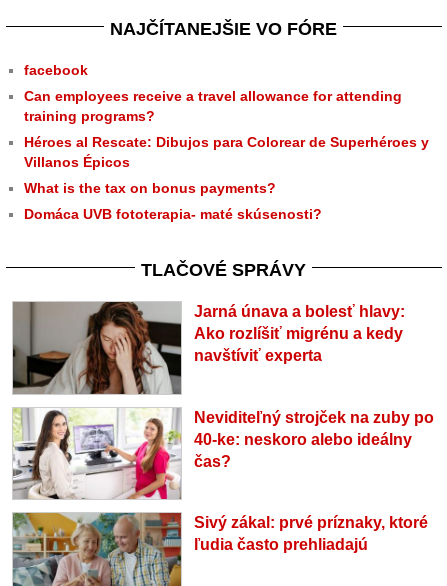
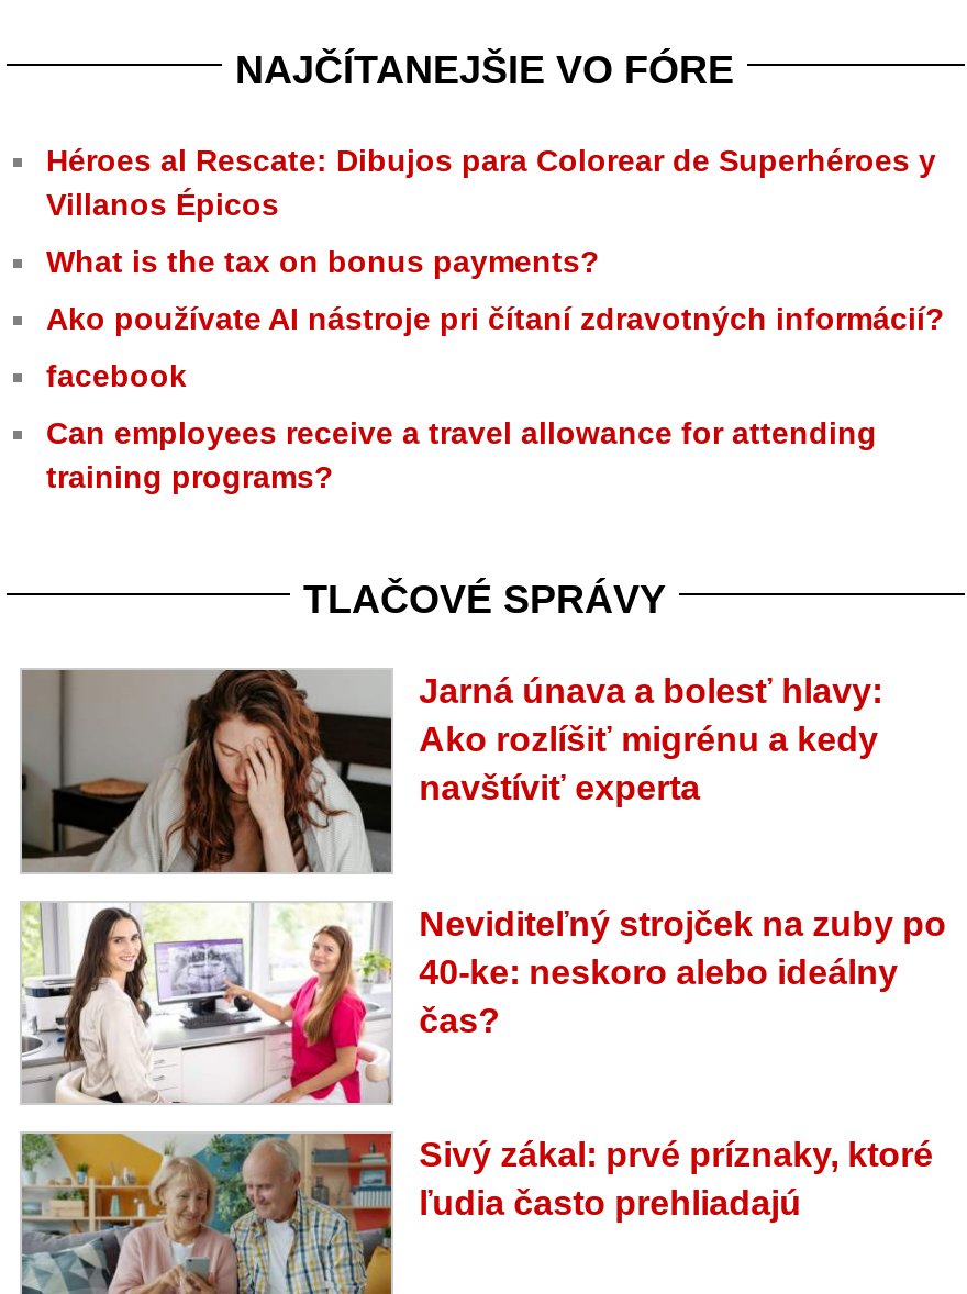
none -> [46,301,945,336] Ako používate AI nástroje pri čítaní zdravotných informácií?
moved [24,62,402,124] -> [46,358,877,494]: facebook | Can employees receive a travel allowance for attending | training programs?
moved [24,134,429,196] -> [46,143,936,279]: Héroes al Rescate: Dibujos para Colorear de Superhéroes y | Villanos Épicos | What is the tax on bonus payments?
[24,206,322,222] Domáca UVB fototerapia- maté skúsenosti? -> none

